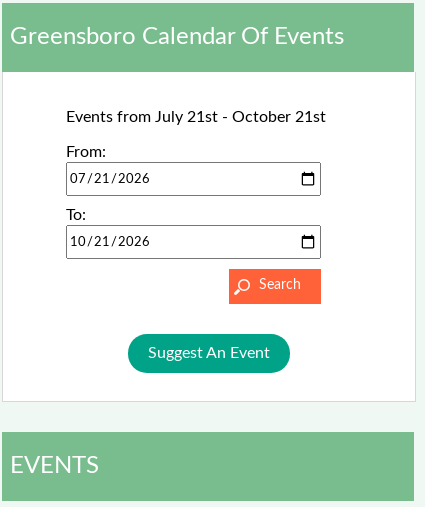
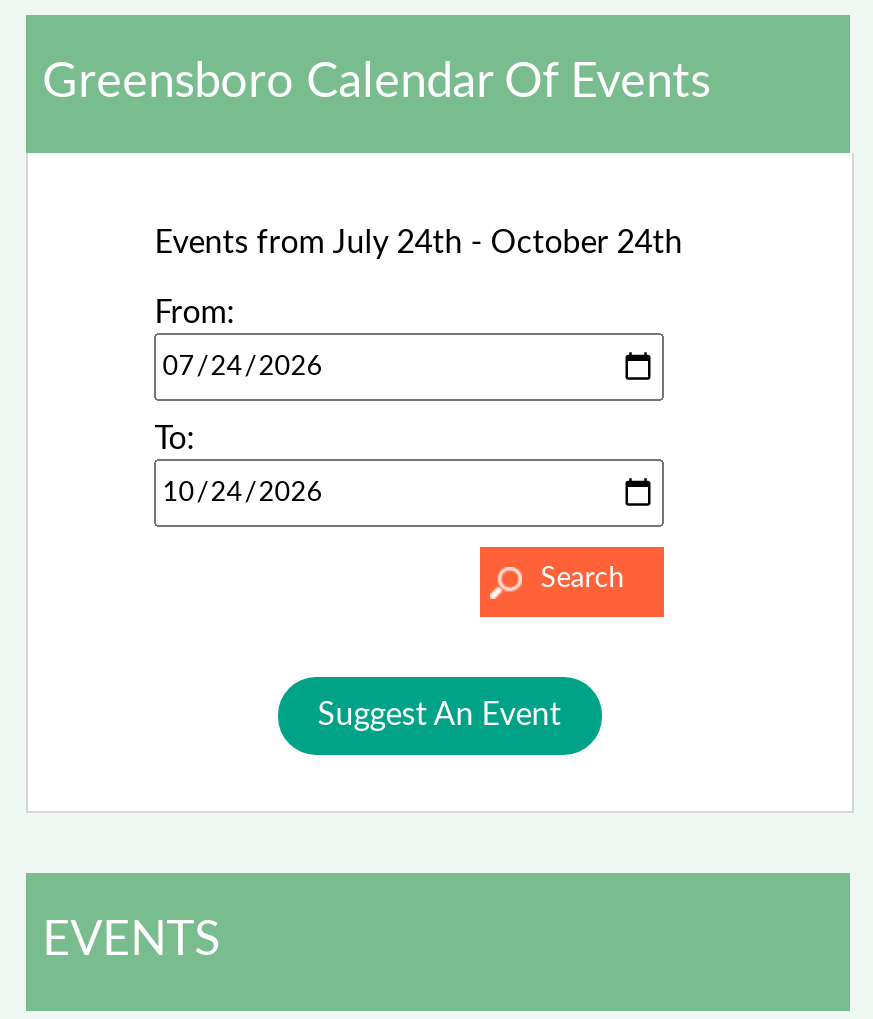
[66,109,326,125] Events from July 21st - October 21st -> [155,228,683,260] Events from July 24th - October 24th

